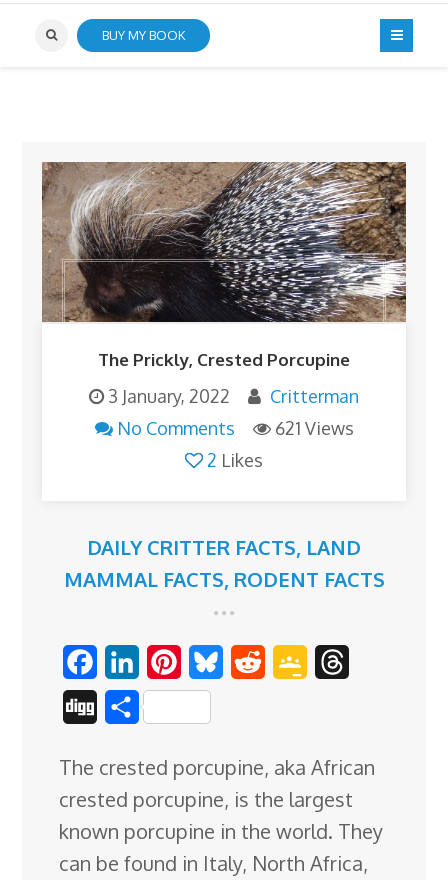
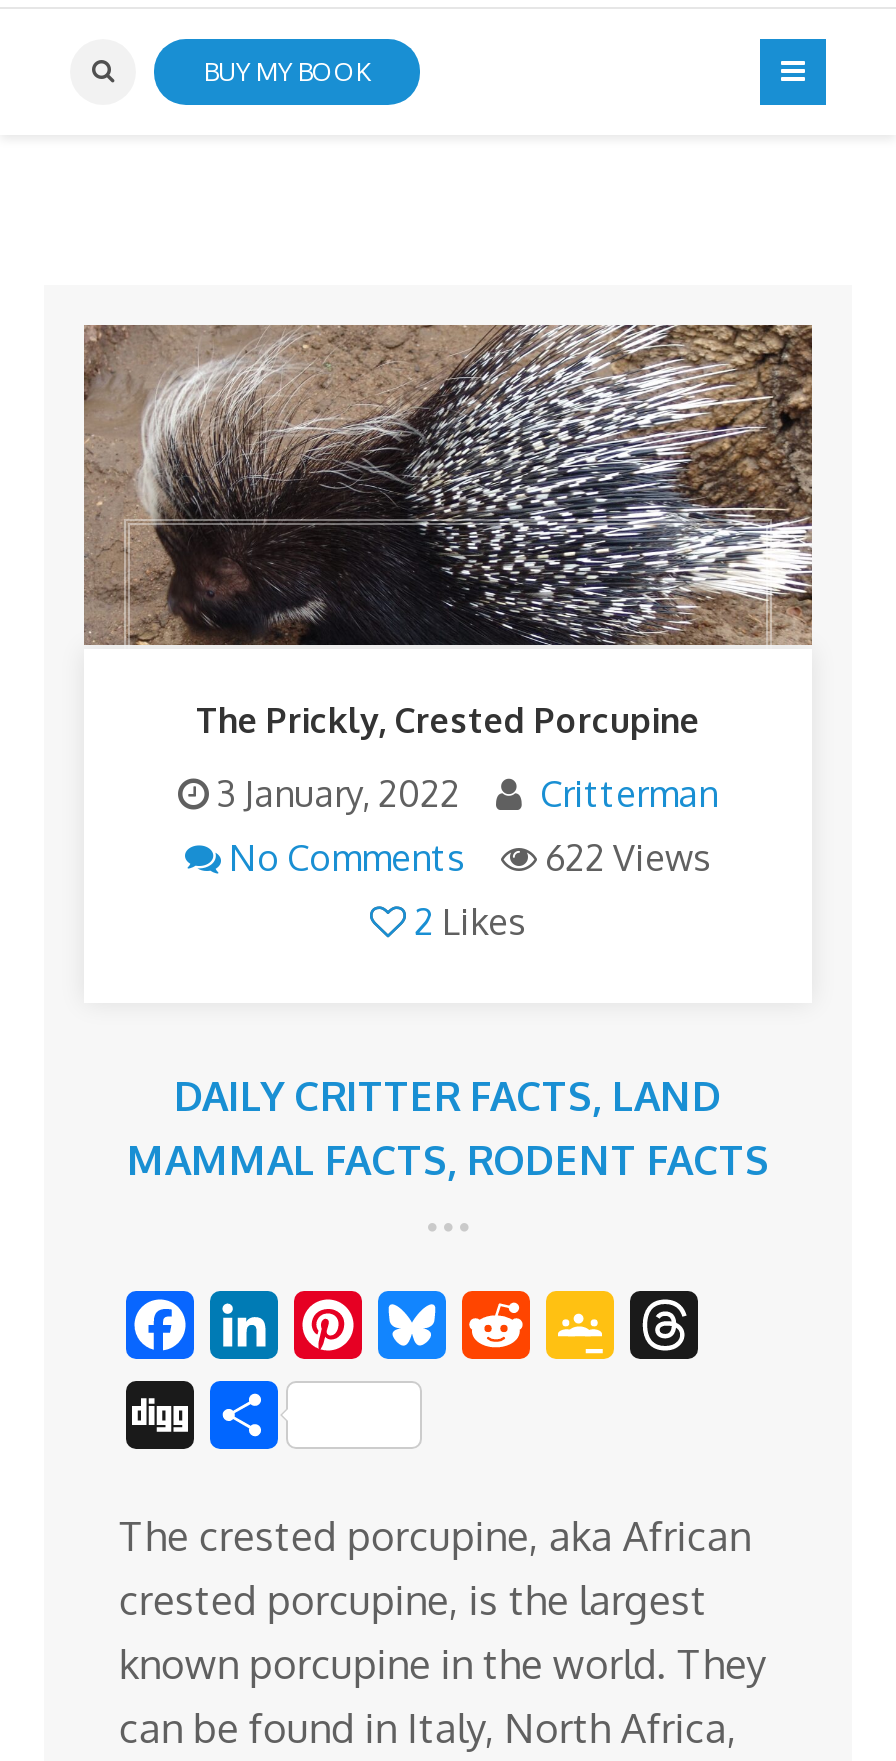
[116,416,353,438] No Comments 621 Views -> [229,834,711,878] No Comments 622 Views

